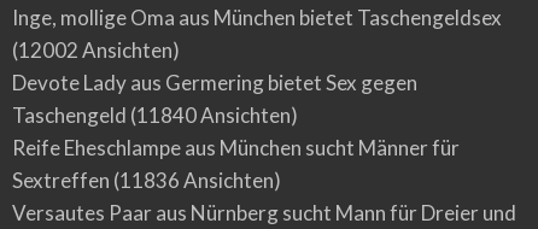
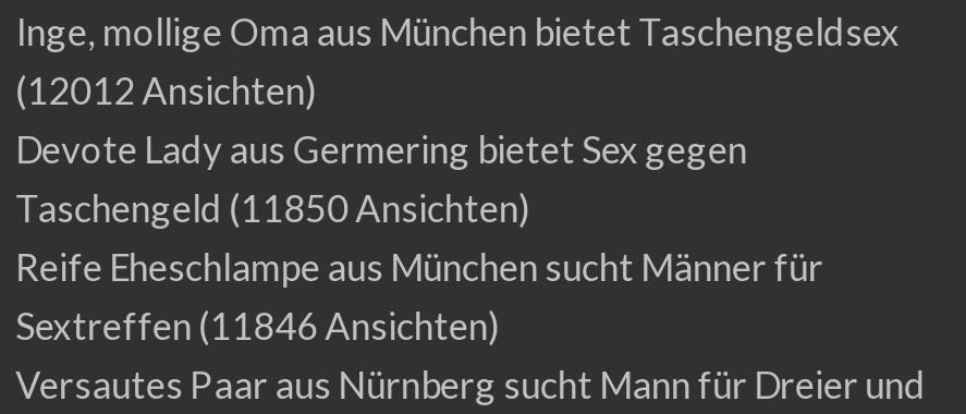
[12,38,179,63] (12002 Ansichten) -> [15,68,318,114] (12012 Ansichten)
[12,103,297,128] Taschengeld (11840 Ansichten) -> [15,186,532,232] Taschengeld (11850 Ansichten)
[12,168,281,193] Sextreffen (11836 Ansichten) -> [15,304,501,349] Sextreffen (11846 Ansichten)

